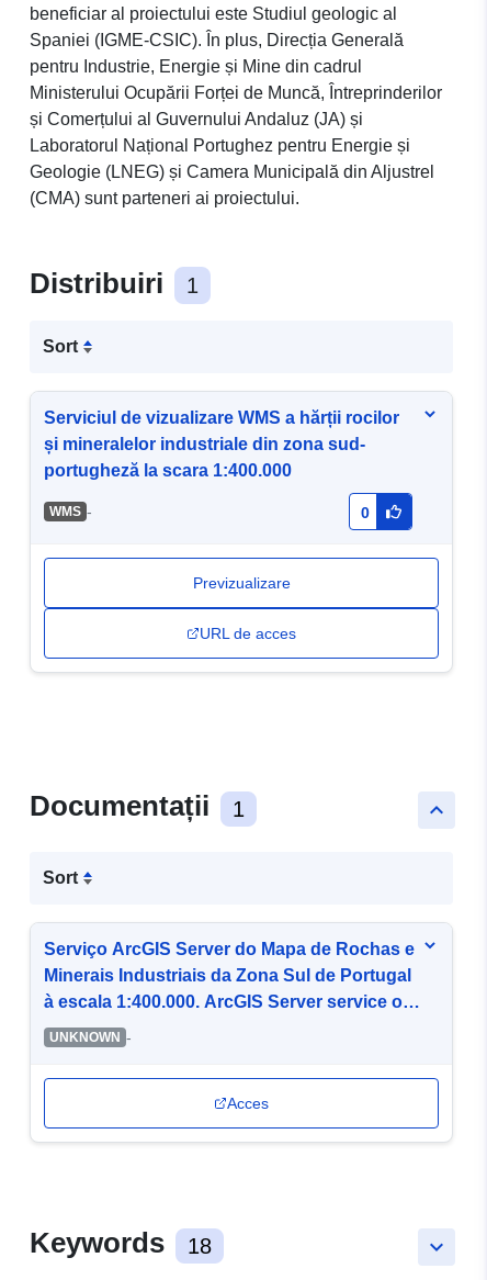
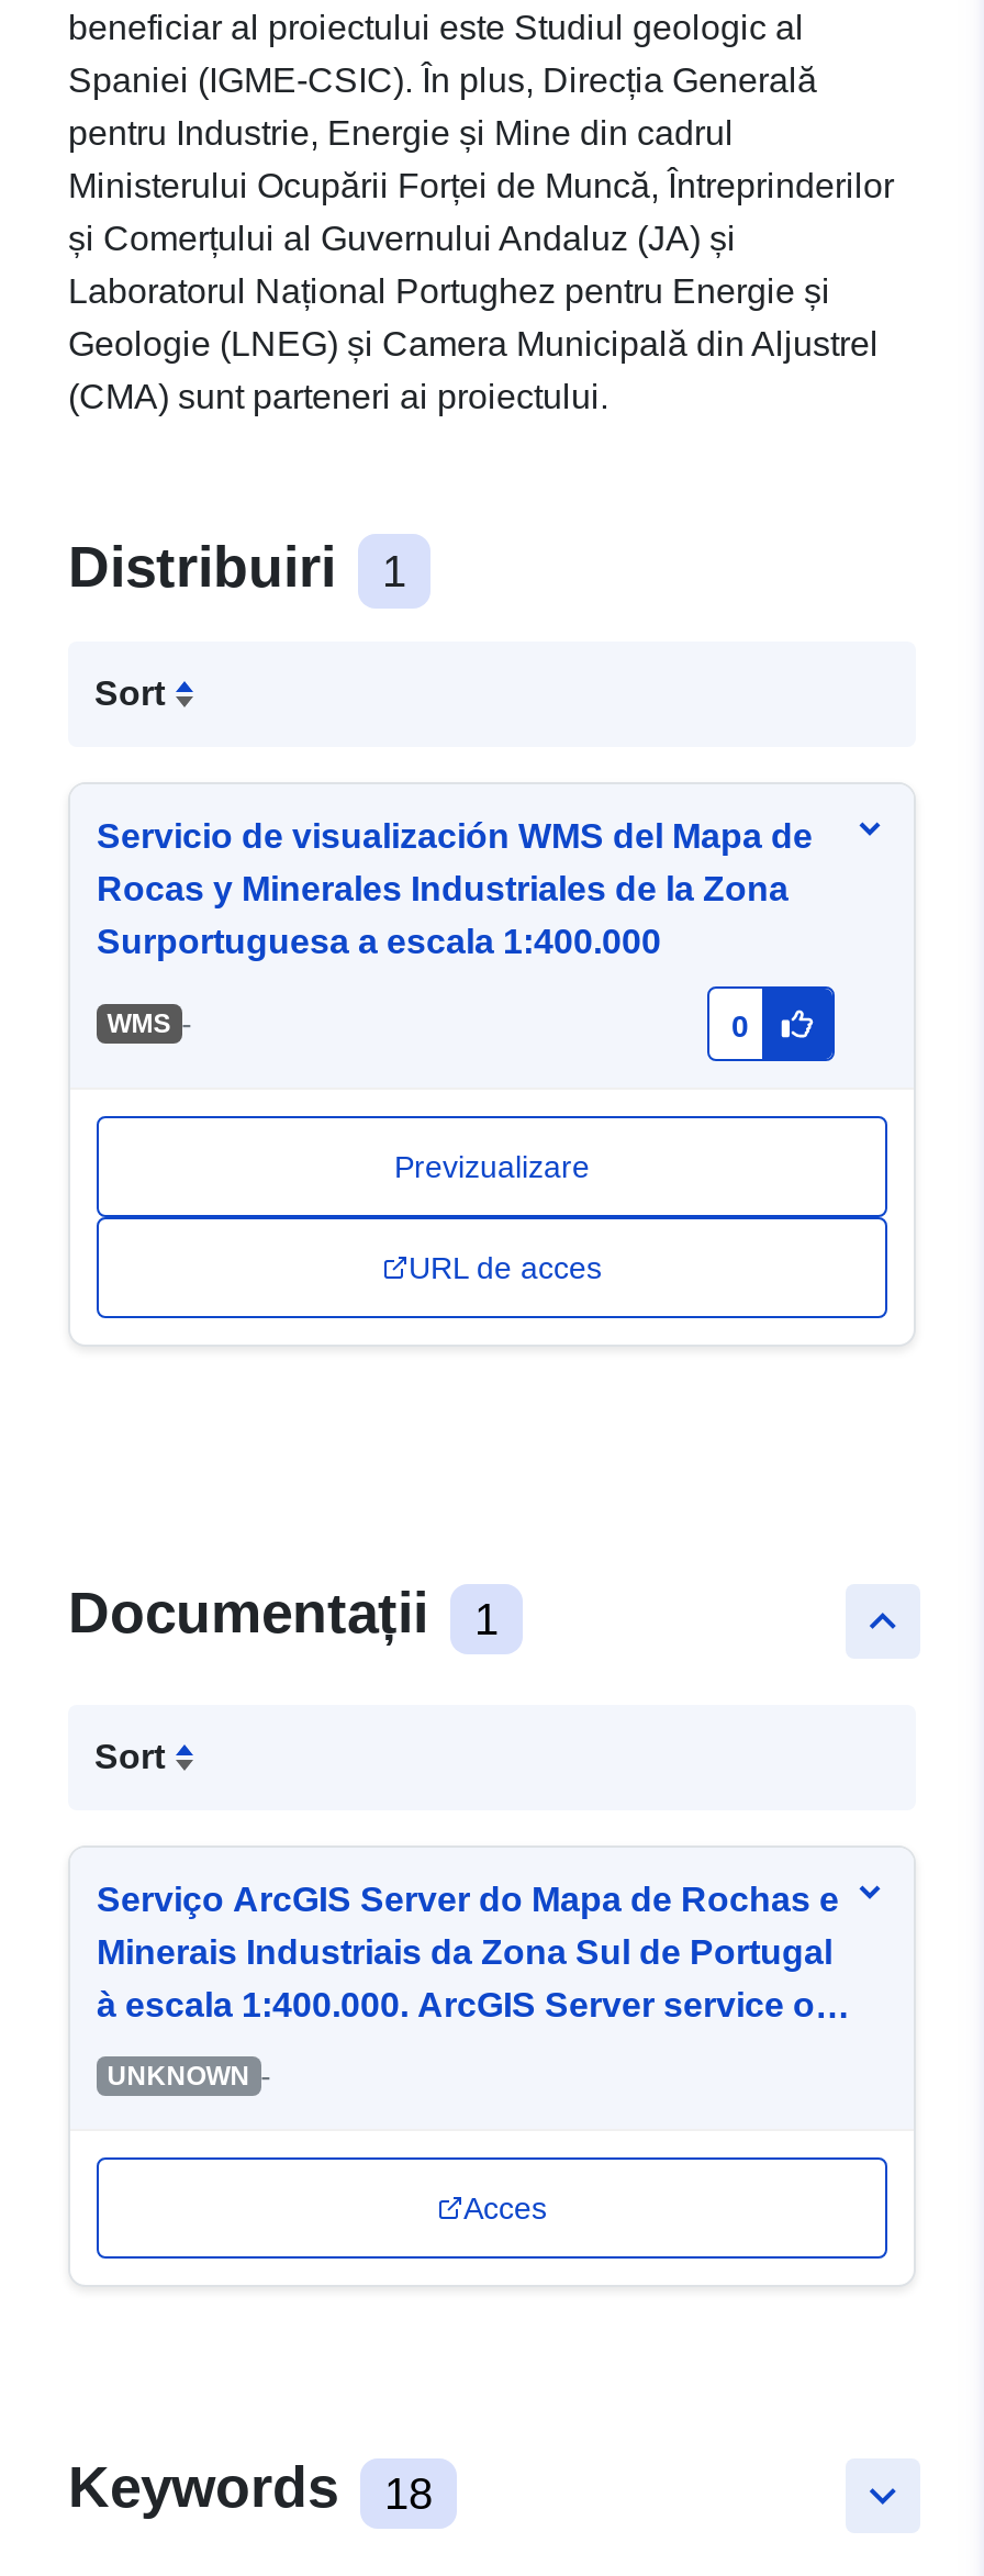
[44,409,399,480] Serviciul de vizualizare WMS a hărții rocilor | și mineralelor industriale din zona sud- | portugheză la scara 1:400.000 -> [97,818,813,961] Servicio de visualización WMS del Mapa de | Rocas y Minerales Industriales de la Zona | Surportuguesa a escala 1:400.000

